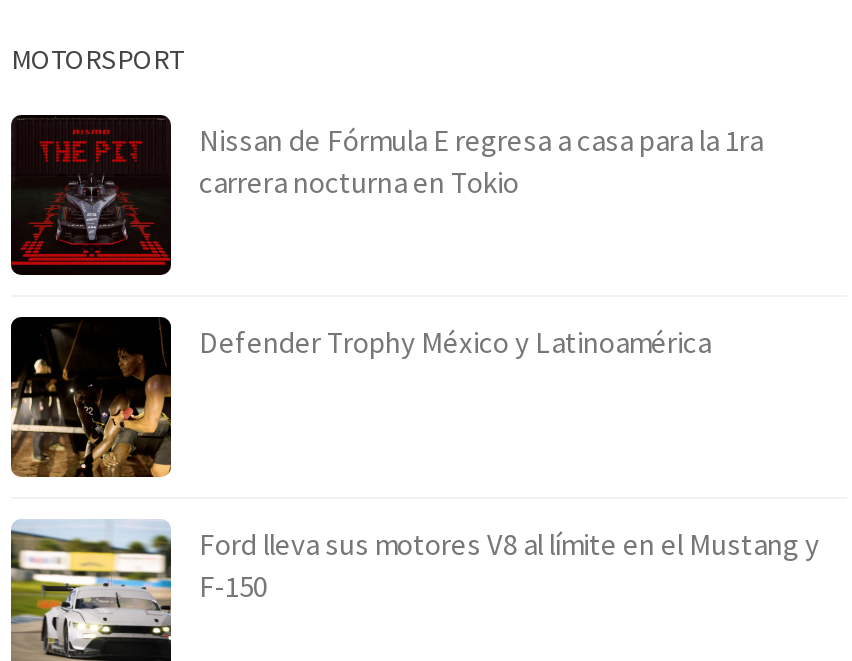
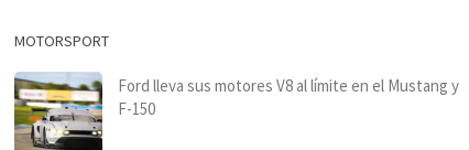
[9,113,763,277] [image] | Nissan de Fórmula E regresa a casa para la 1ra | carrera nocturna en Tokio -> none
[9,315,711,479] [image] | Defender Trophy México y Latinoamérica -> none

